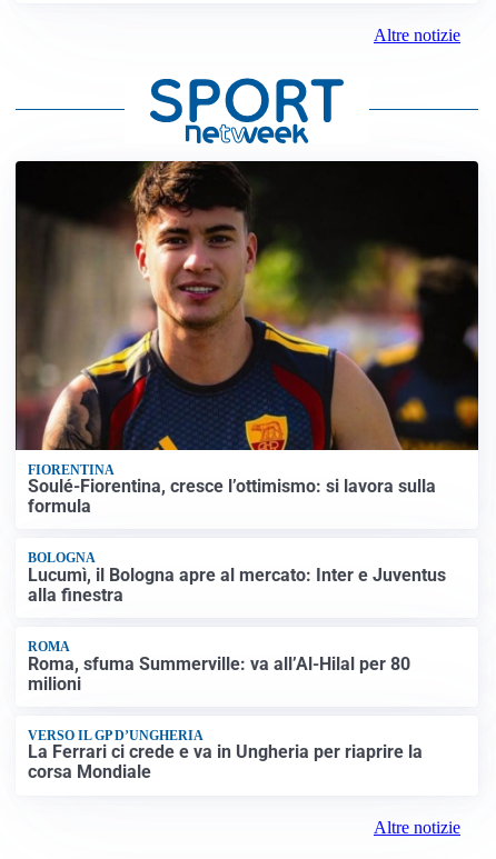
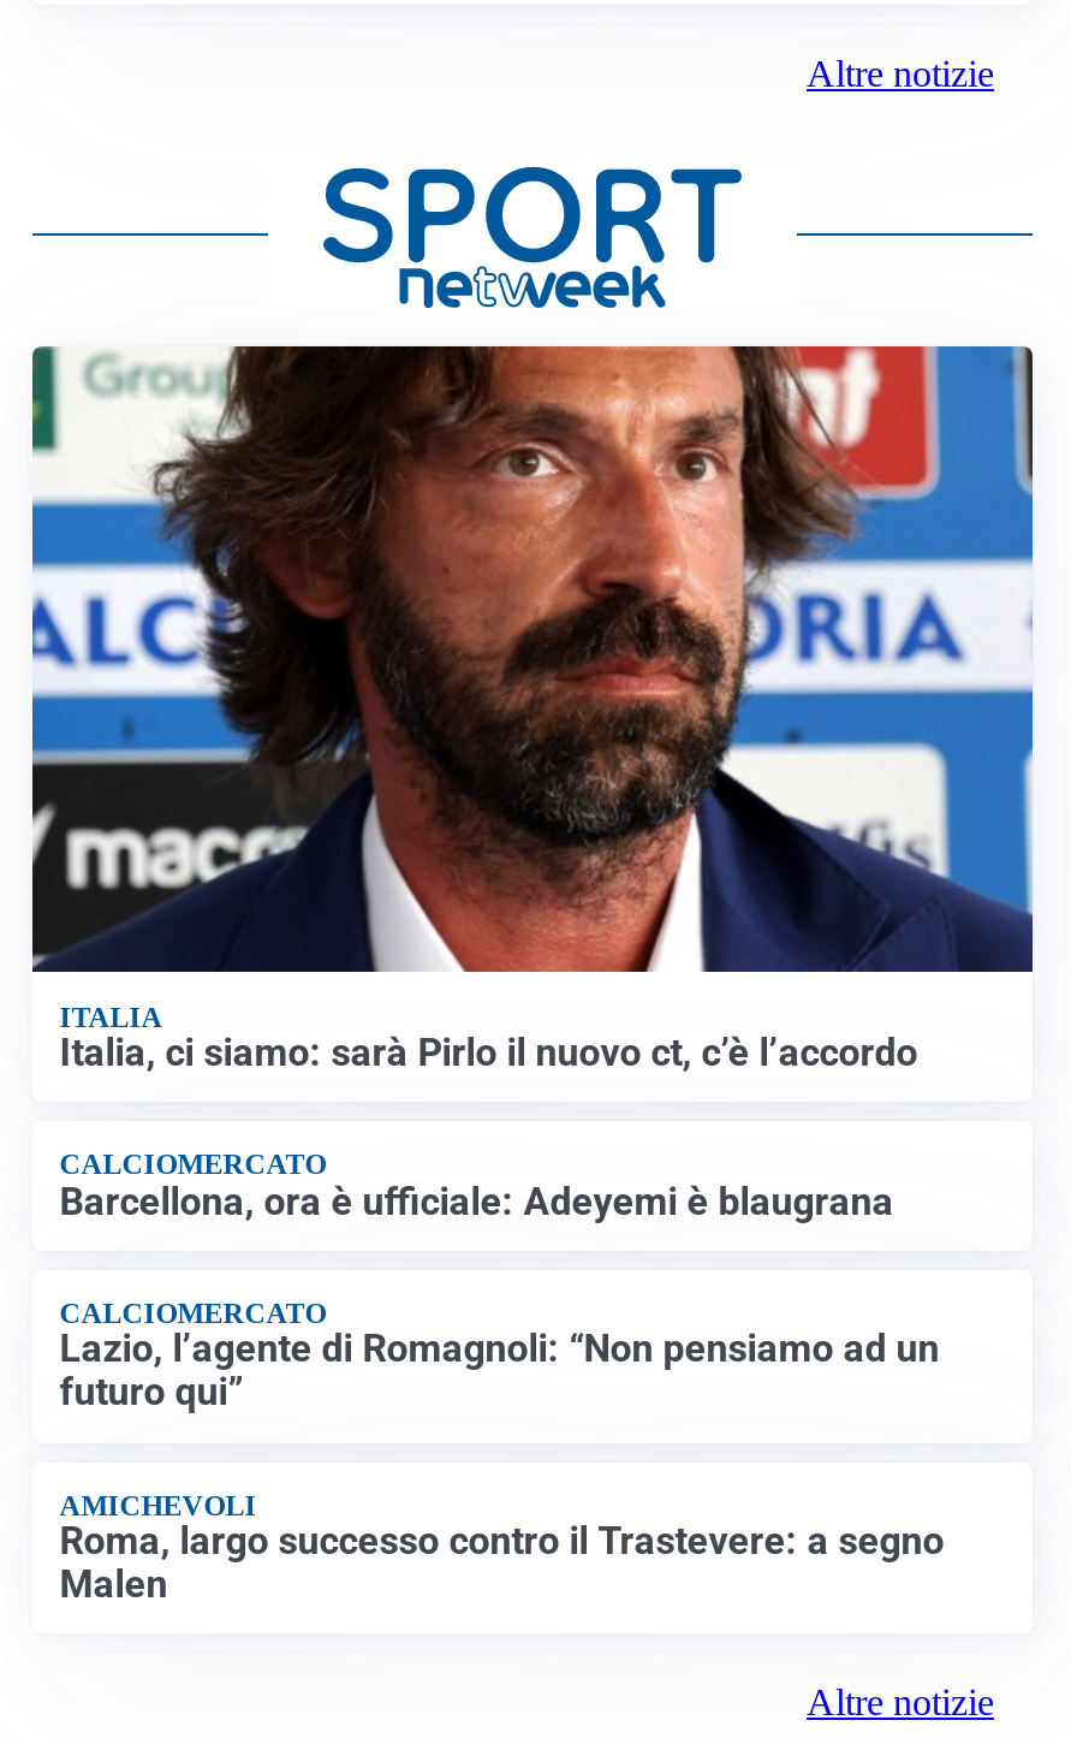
[14,160,479,517] [image] | FIORENTINA | Soulé-Fiorentina, cresce l’ottimismo: si lavora sulla | formula -> [30,344,1035,1076] [image] | ITALIA | Italia, ci siamo: sarà Pirlo il nuovo ct, c’è l’accordo
[28,551,446,606] BOLOGNA | Lucumì, il Bologna apre al mercato: Inter e Juventus | alla finestra -> [59,1149,894,1224] CALCIOMERCATO | Barcellona, ora è ufficiale: Adeyemi è blaugrana
[28,639,411,694] ROMA | Roma, sfuma Summerville: va all’Al-Hilal per 80 | milioni -> [59,1297,939,1416] CALCIOMERCATO | Lazio, l’agente di Romagnoli: “Non pensiamo ad un | futuro qui”
[28,728,423,783] VERSO IL GP D’UNGHERIA | La Ferrari ci crede e va in Ungheria per riaprire la | corsa Mondiale -> [59,1489,944,1608] AMICHEVOLI | Roma, largo successo contro il Trastevere: a segno | Malen

